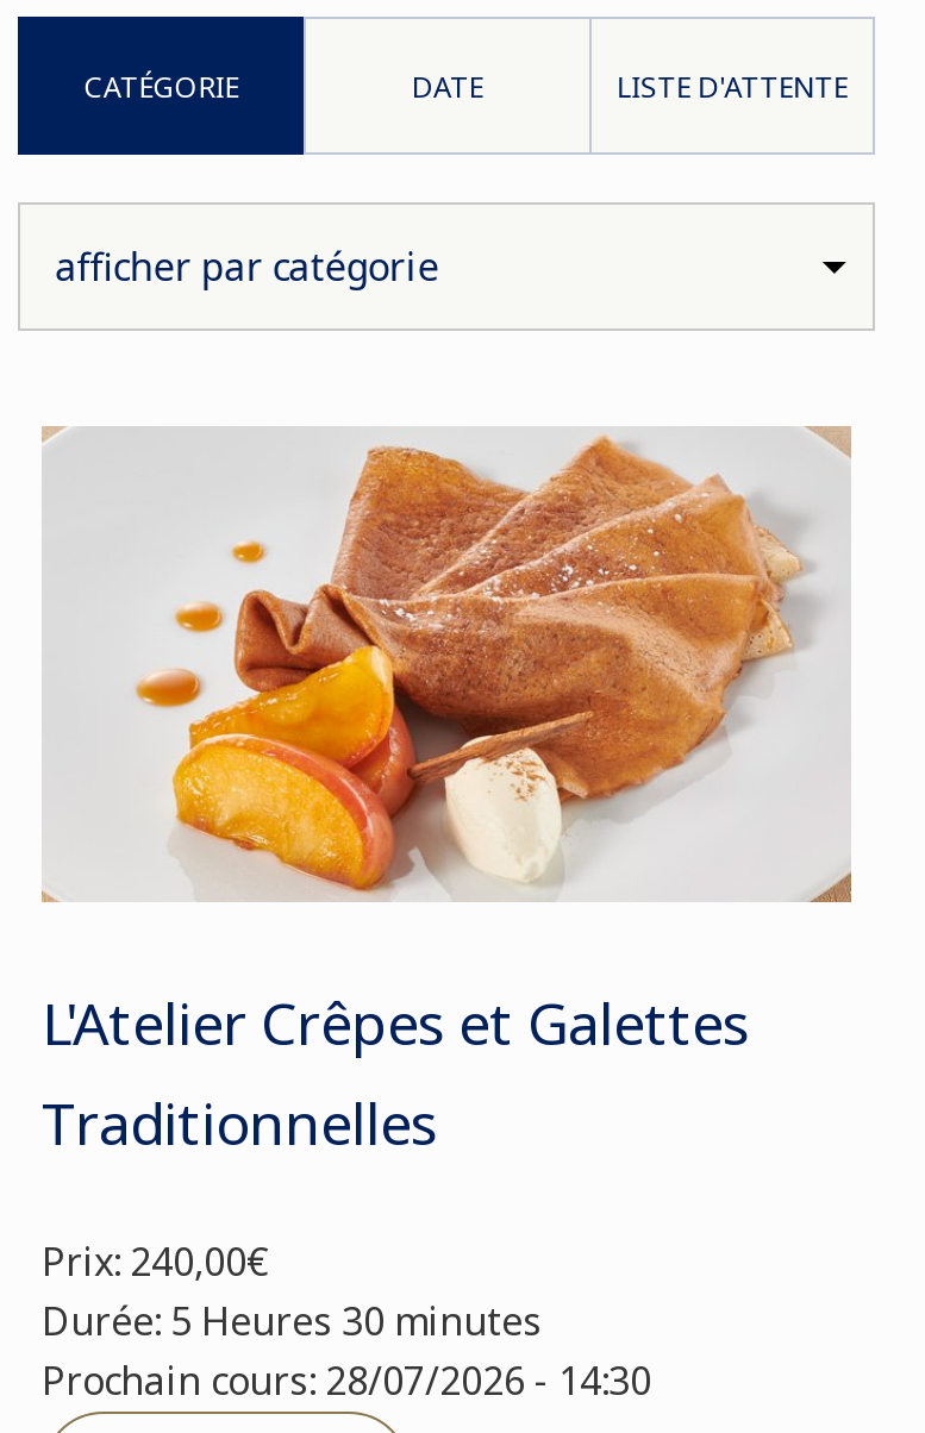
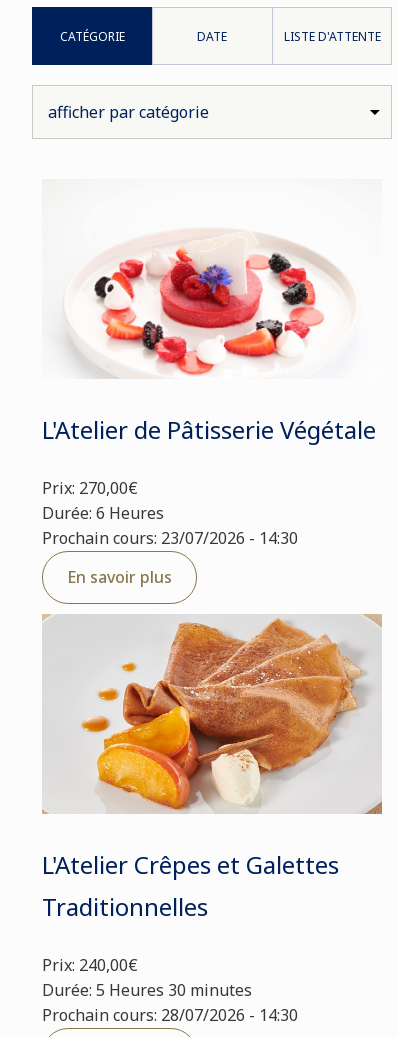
none -> [42,230,376,588] [image] | L'Atelier de Pâtisserie Végétale | Prix: 270,00€ | Durée: 6 Heures | Prochain cours: 23/07/2026 - 14:30 | En savoir plus

